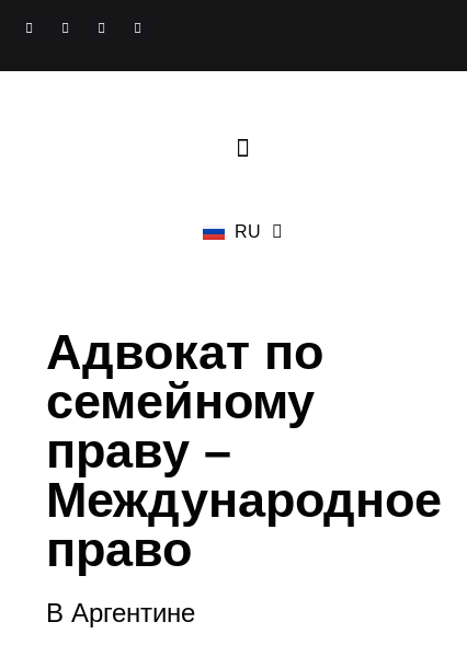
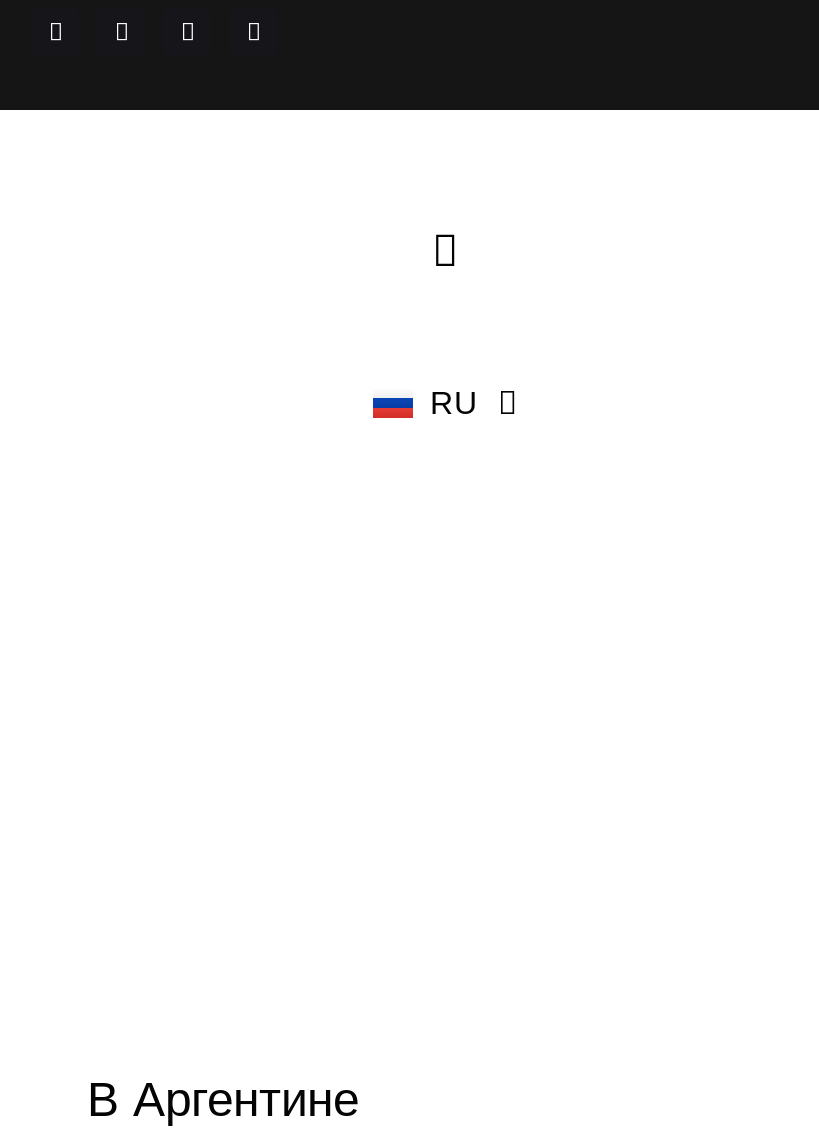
[46,324,442,577] Адвокат по | семейному | праву – | Международное | право -> none

